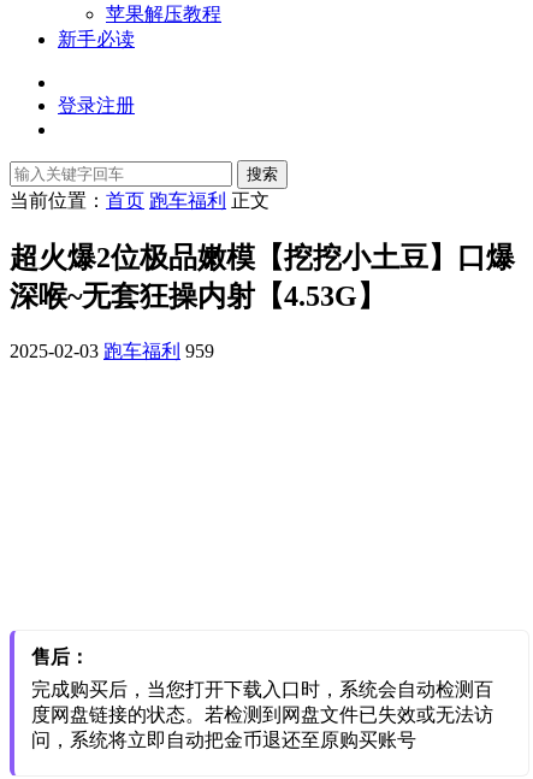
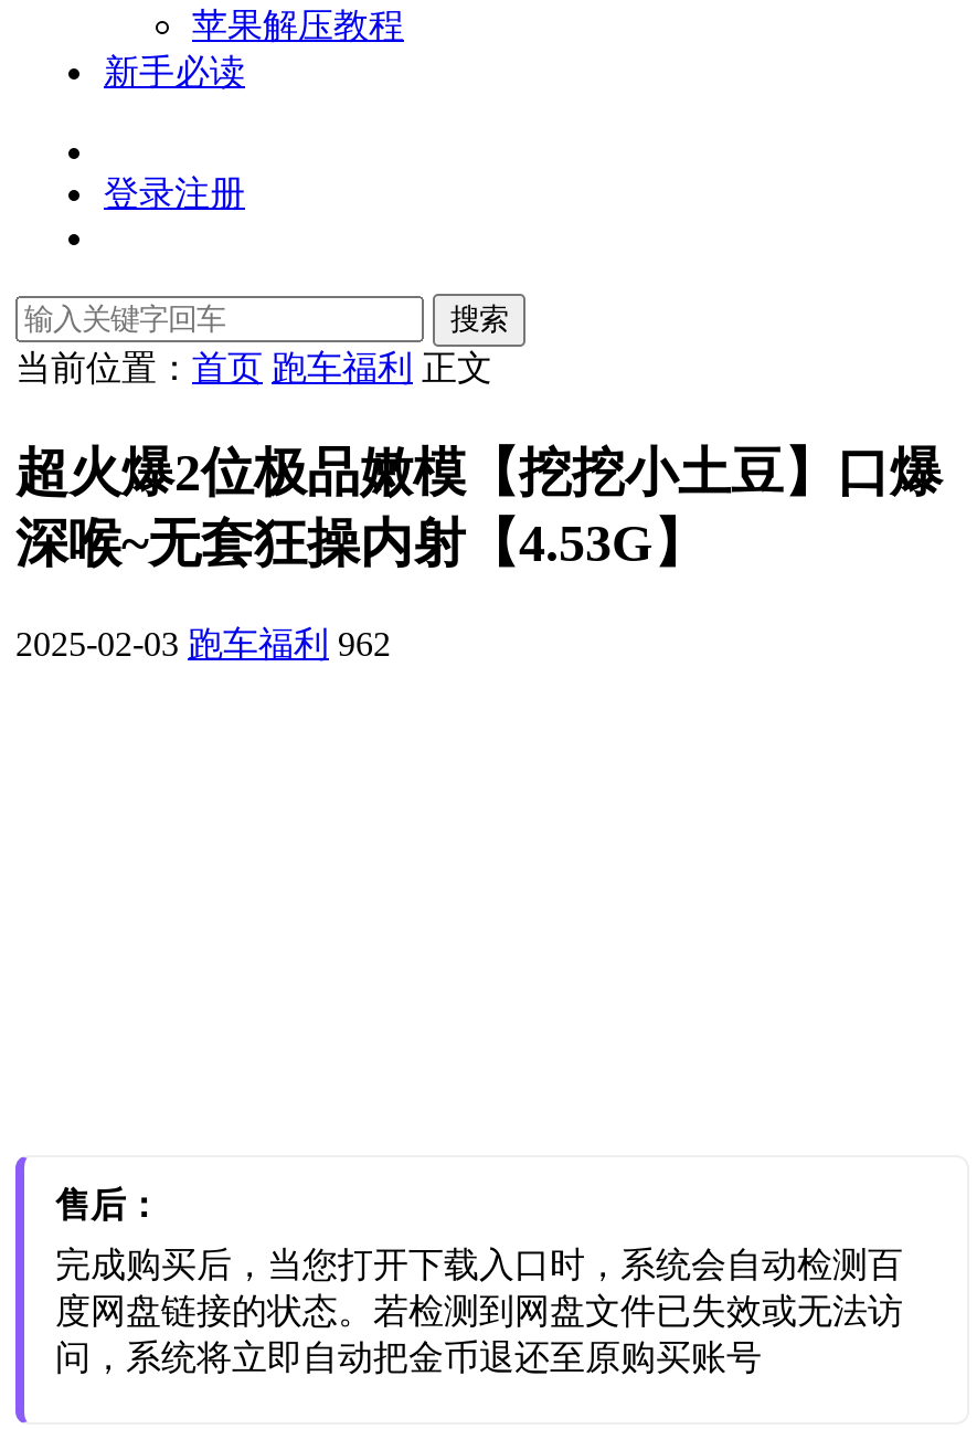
[10,340,214,361] 2025-02-03 跑车福利 959 -> [15,625,391,662] 2025-02-03 跑车福利 962

